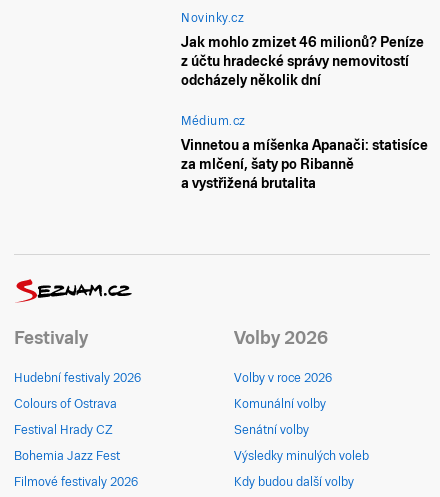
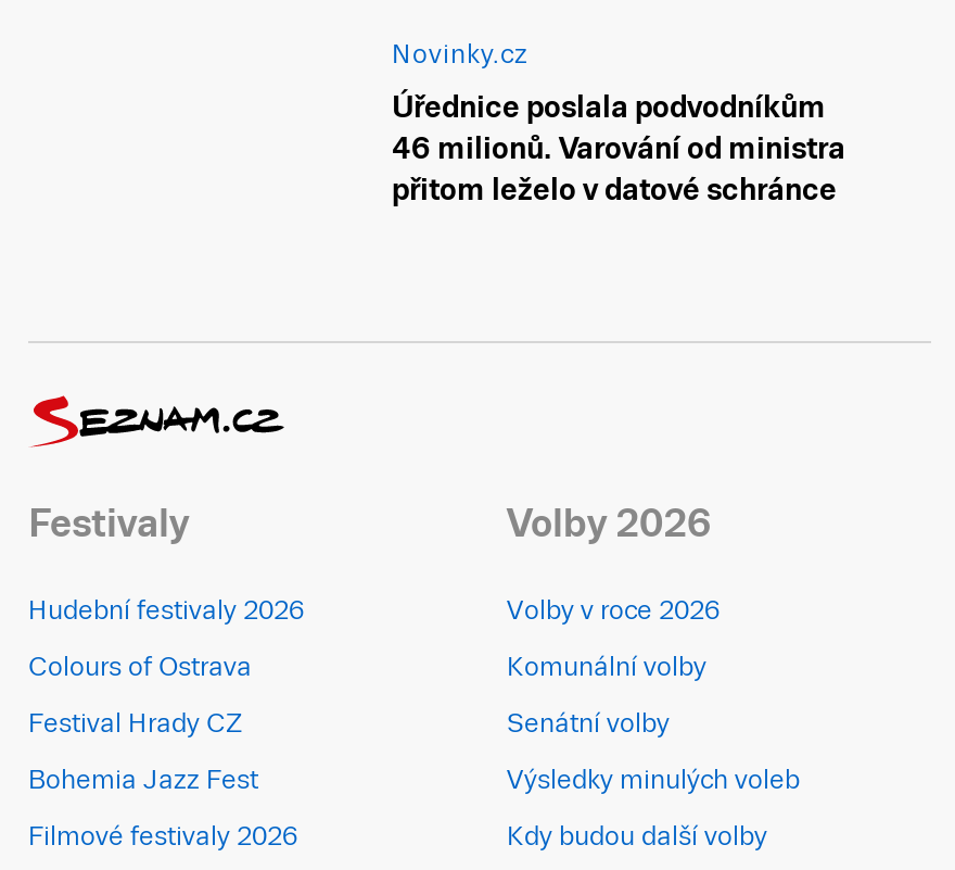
[181,34,428,191] Jak mohlo zmizet 46 milionů? Peníze | z účtu hradecké správy nemovitostí | odcházely několik dní | Médium.cz | Vinnetou a míšenka Apanači: statisíce | za mlčení, šaty po Ribanně | a vystřižená brutalita -> [392,89,845,206] Úřednice poslala podvodníkům | 46 milionů. Varování od ministra | přitom leželo v datové schránce

